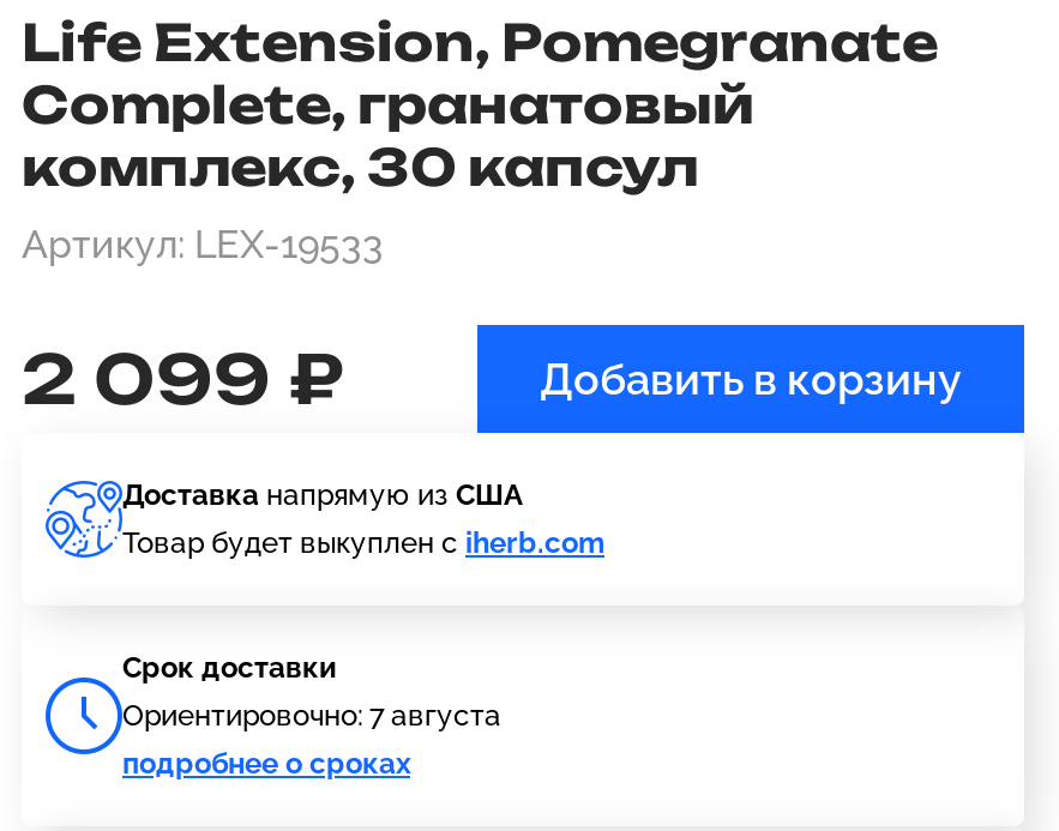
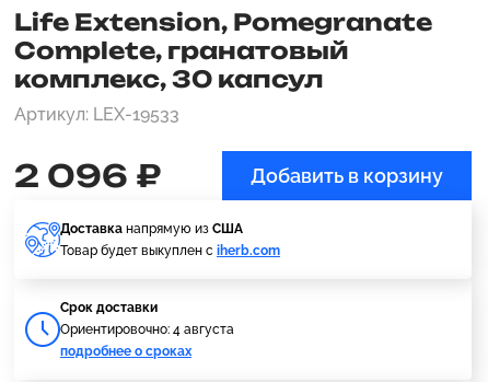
[22,337,345,421] 2 099 ₽ -> [14,157,162,195] 2 096 ₽
[122,699,501,733] Ориентировочно: 7 августа -> [60,322,234,337] Ориентировочно: 4 августа

